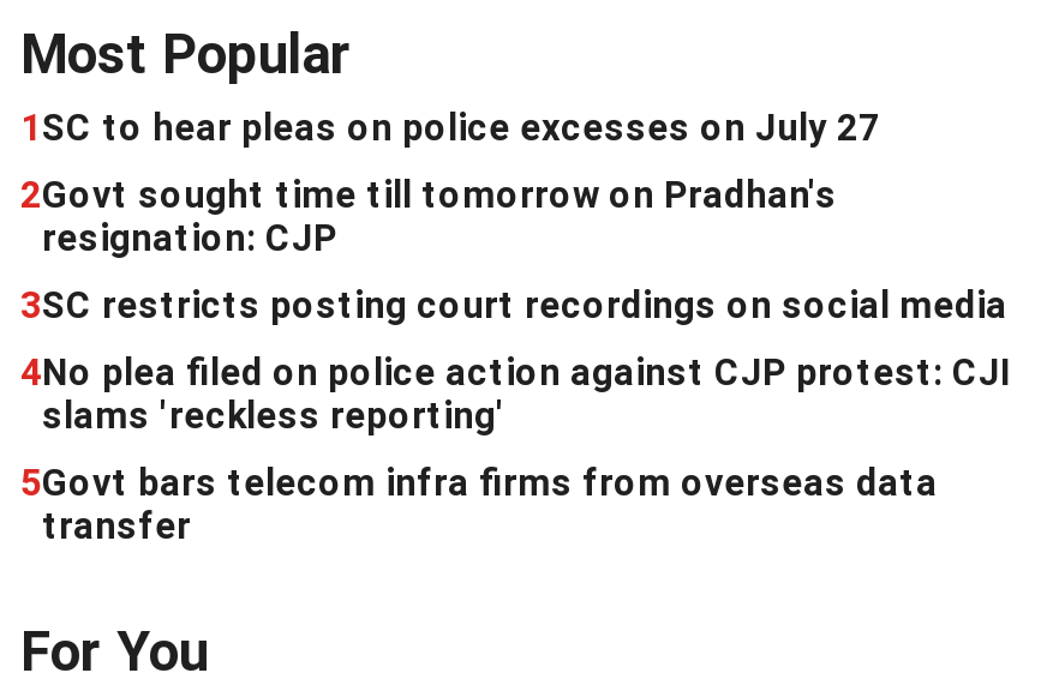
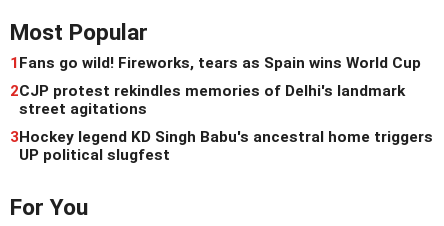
[20,107,1010,549] 1 SC to hear pleas on police excesses on July 27 | 2Govt sought time till tomorrow on Pradhan's | resignation: CJP | 3SC restricts posting court recordings on social media | 4No plea filed on police action against CJP protest: CJI | slams 'reckless reporting' | 5Govt bars telecom infra firms from overseas data | transfer -> [10,54,433,164] 1 Fans go wild! Fireworks, tears as Spain wins World Cup | 2CJP protest rekindles memories of Delhi's landmark | street agitations | 3Hockey legend KD Singh Babu's ancestral home triggers | UP political slugfest

